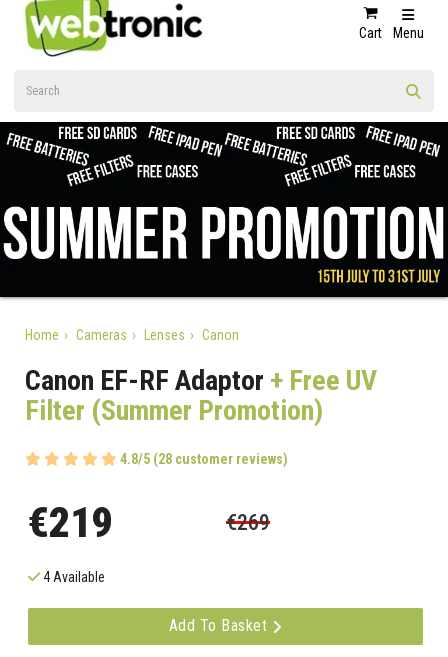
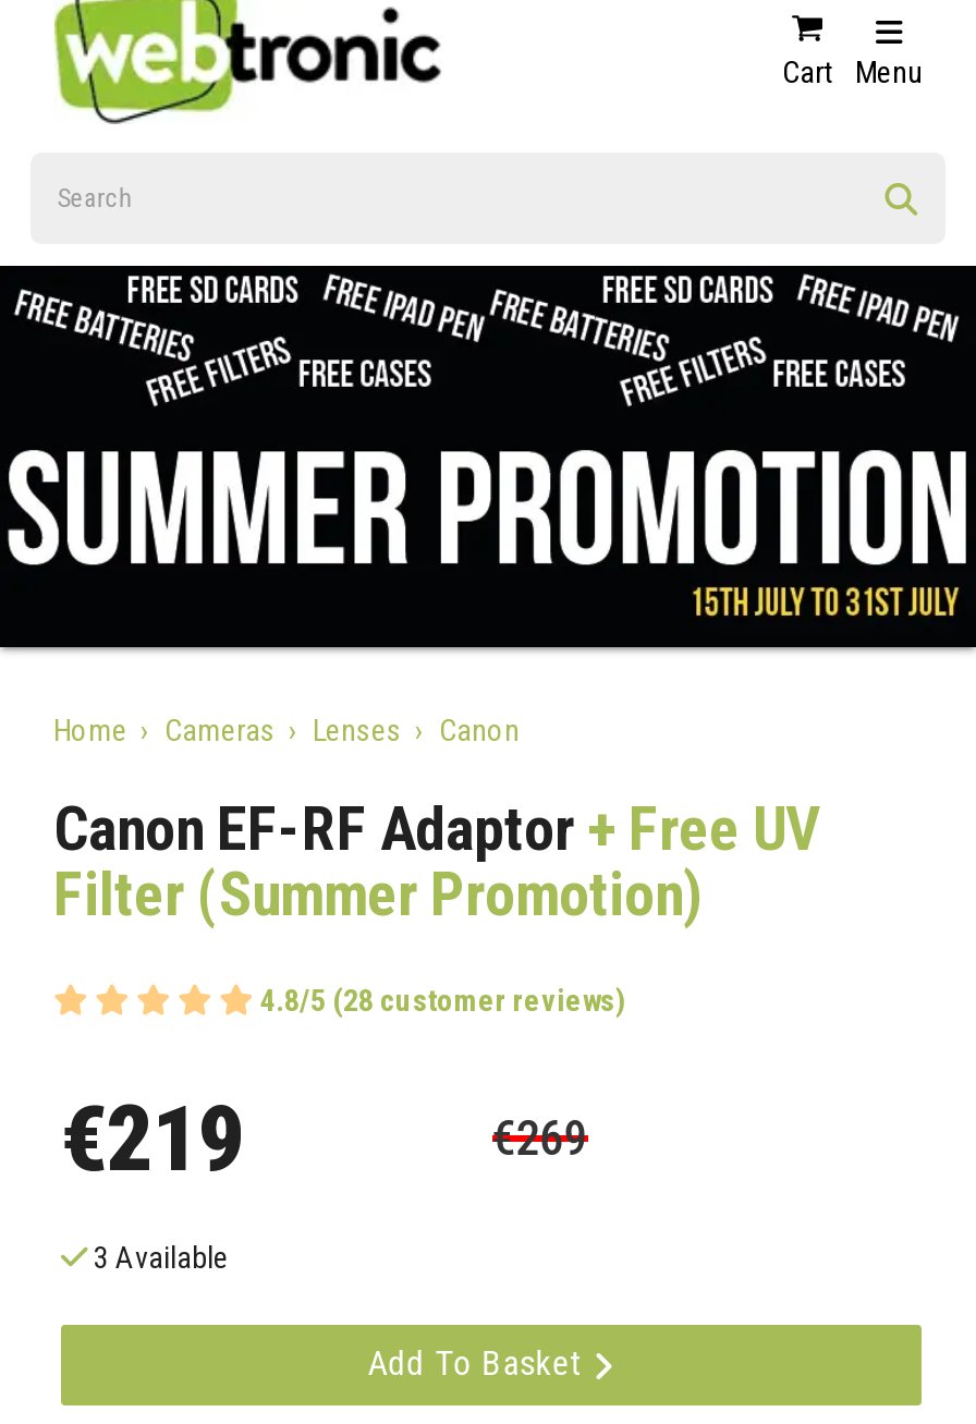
[40,569,105,585] 4 Available -> [87,1241,229,1275] 3 Available

